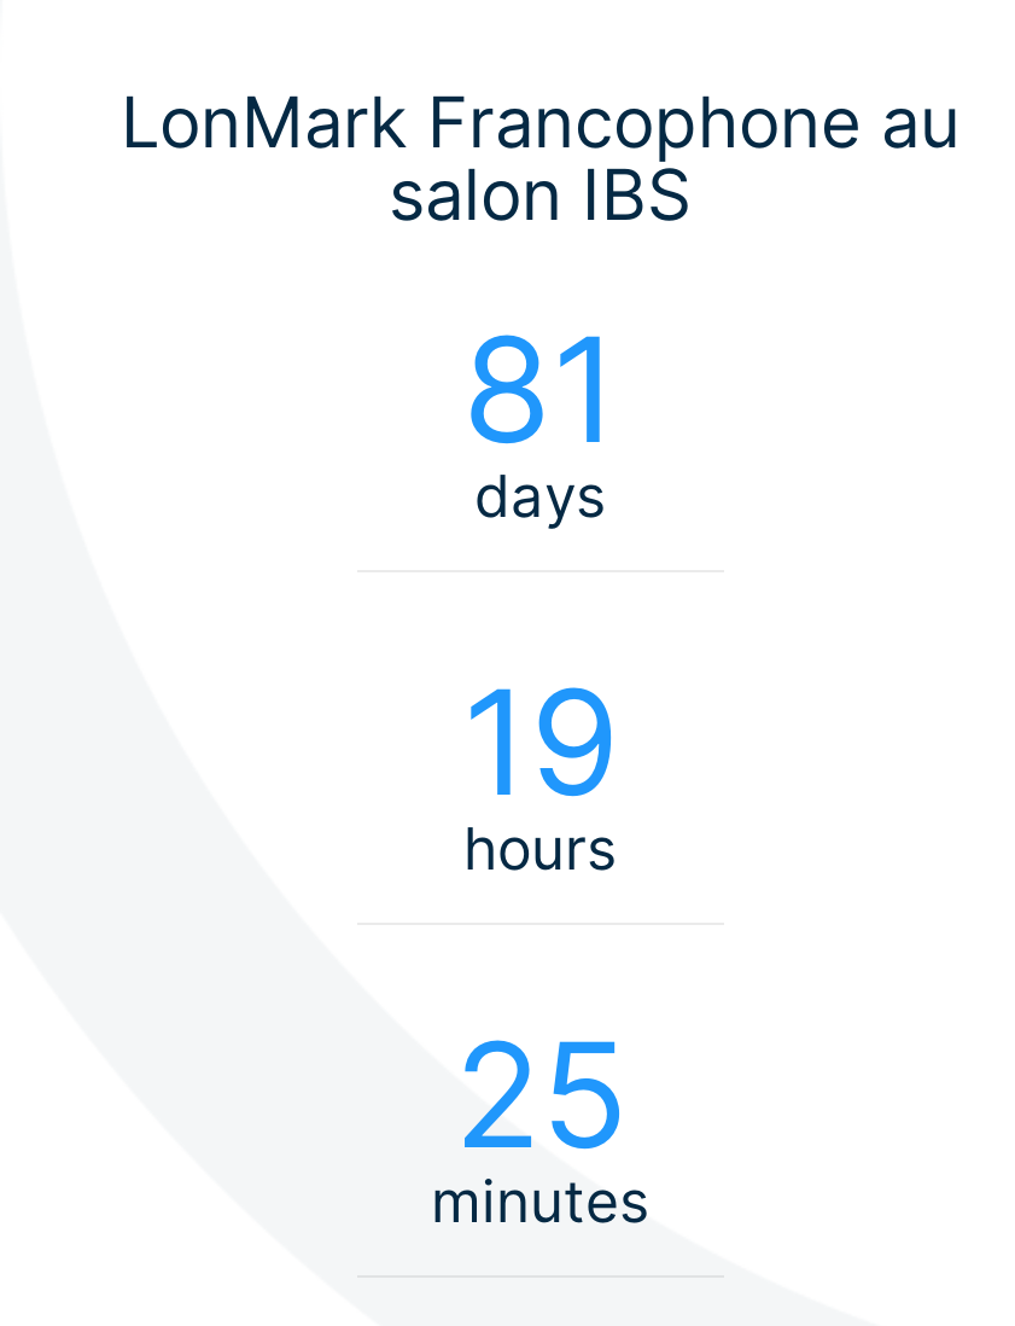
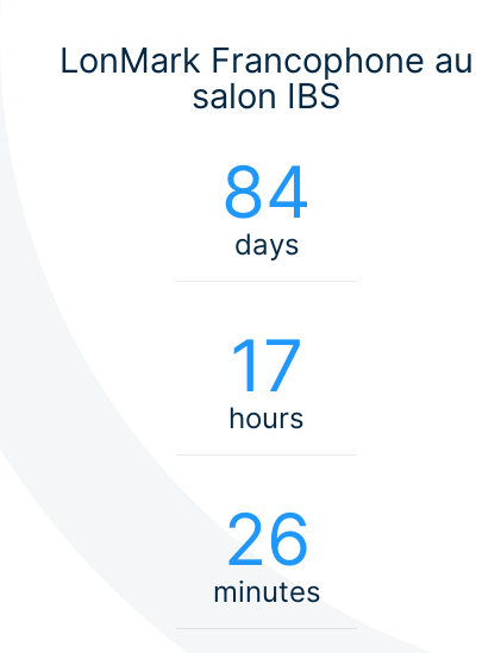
[462,302,619,476] 81 -> [221,149,312,234] 84
[462,655,619,828] 19 -> [230,322,303,408] 17
[454,1007,628,1181] 25 -> [223,496,310,582] 26

